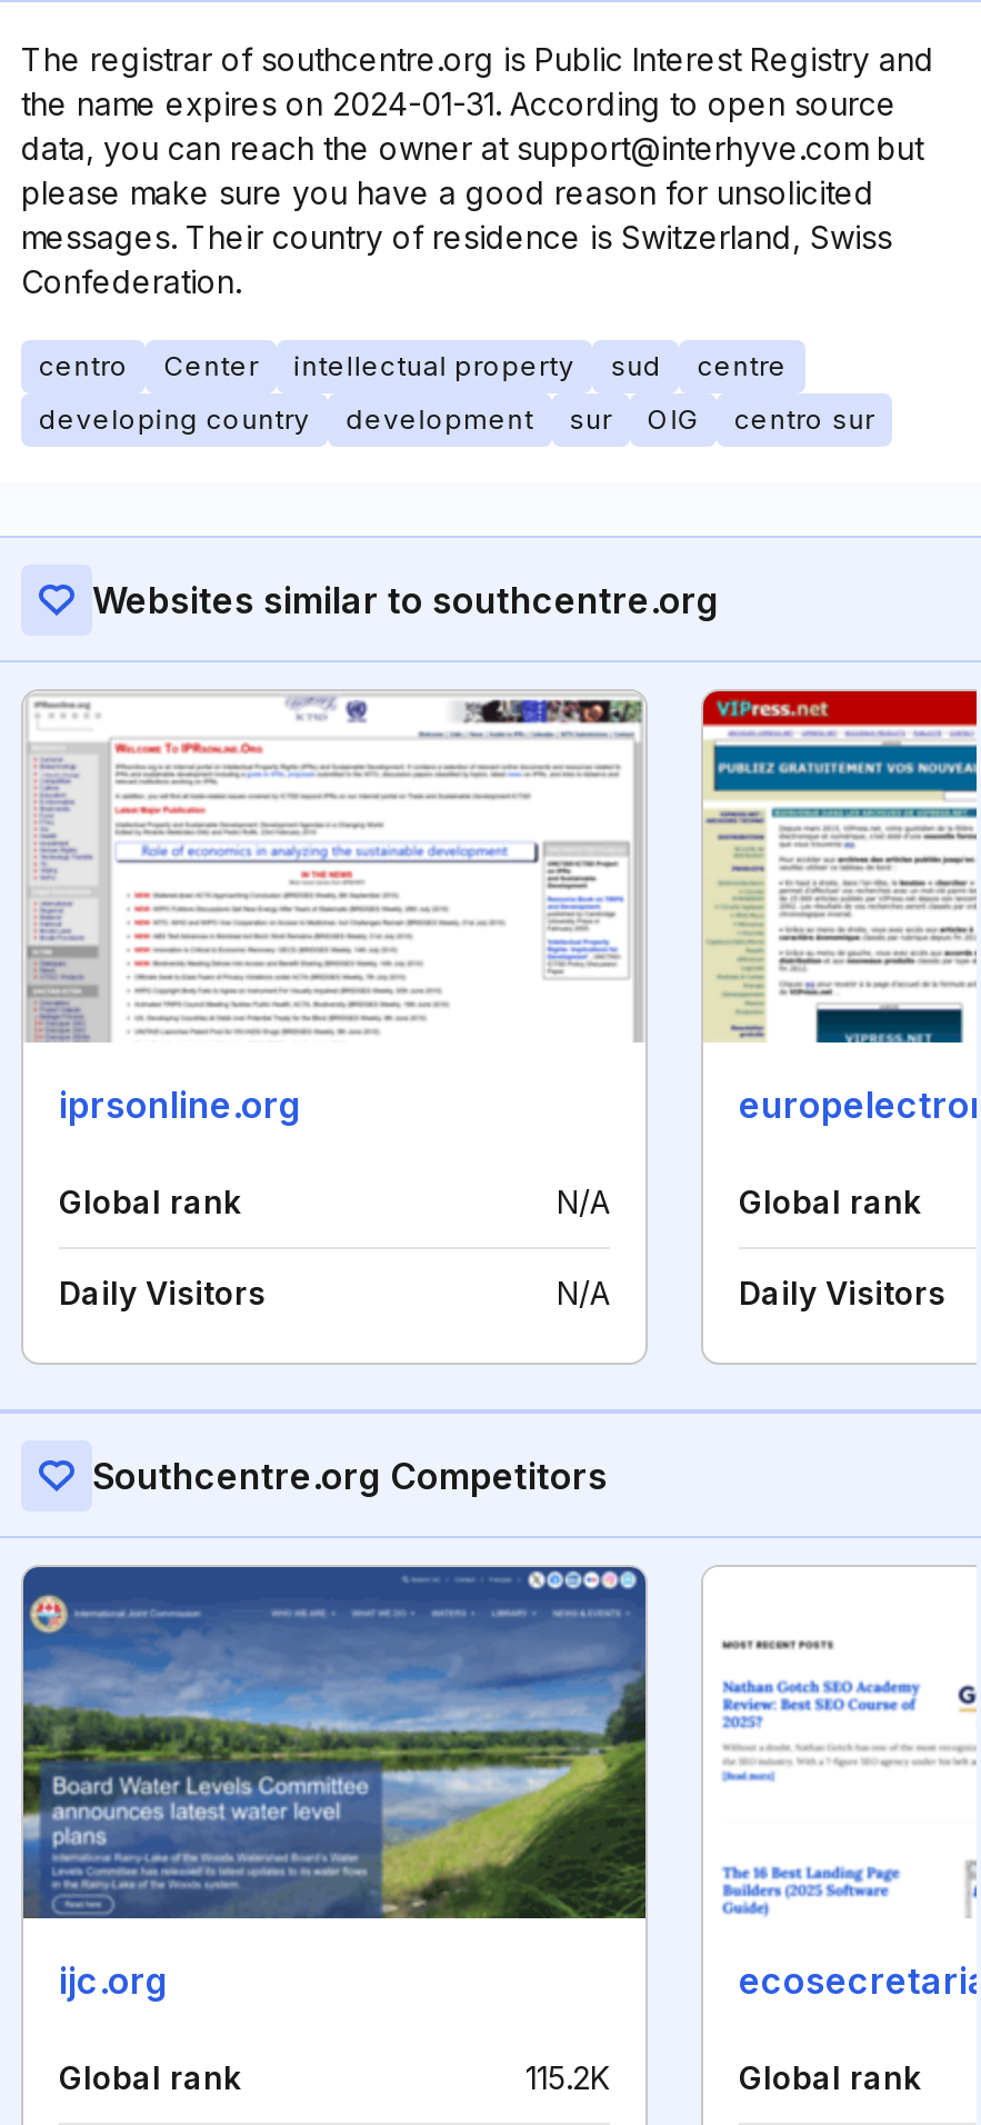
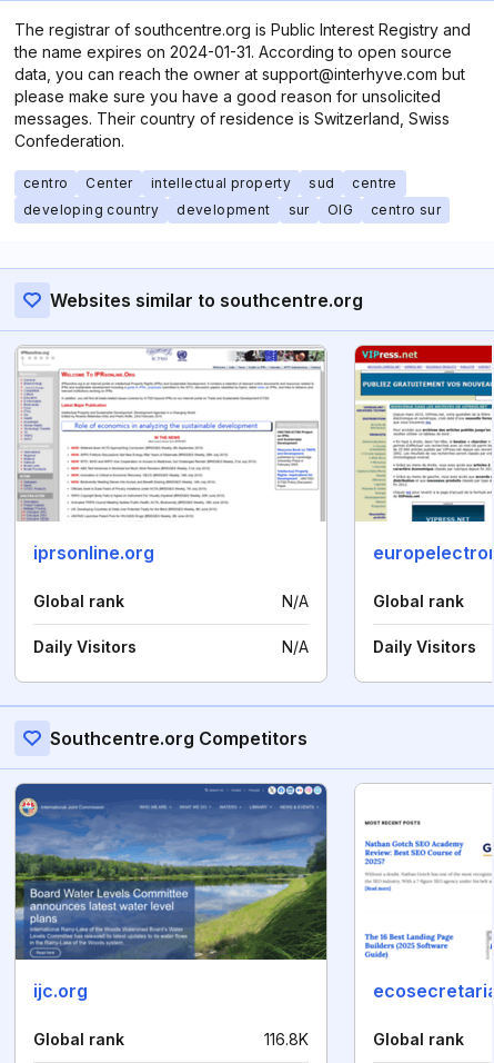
[525,2058,610,2096] 115.2K -> [264,1030,309,1049] 116.8K

